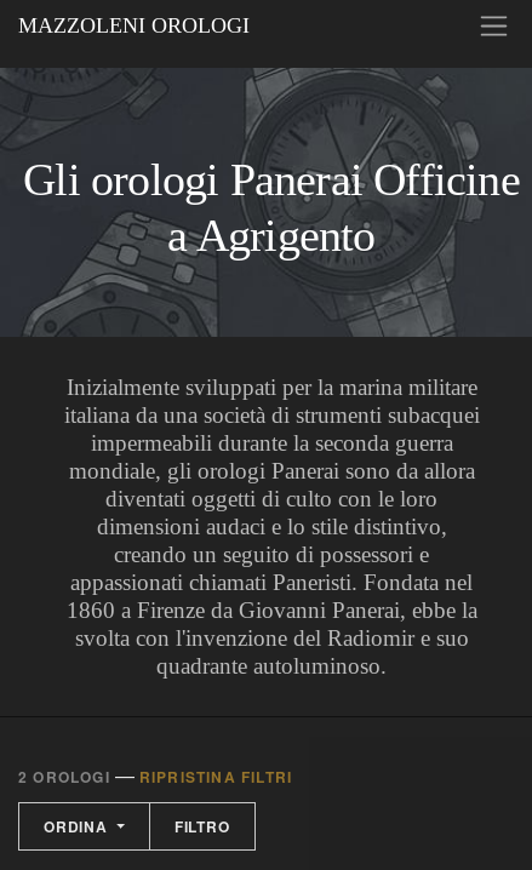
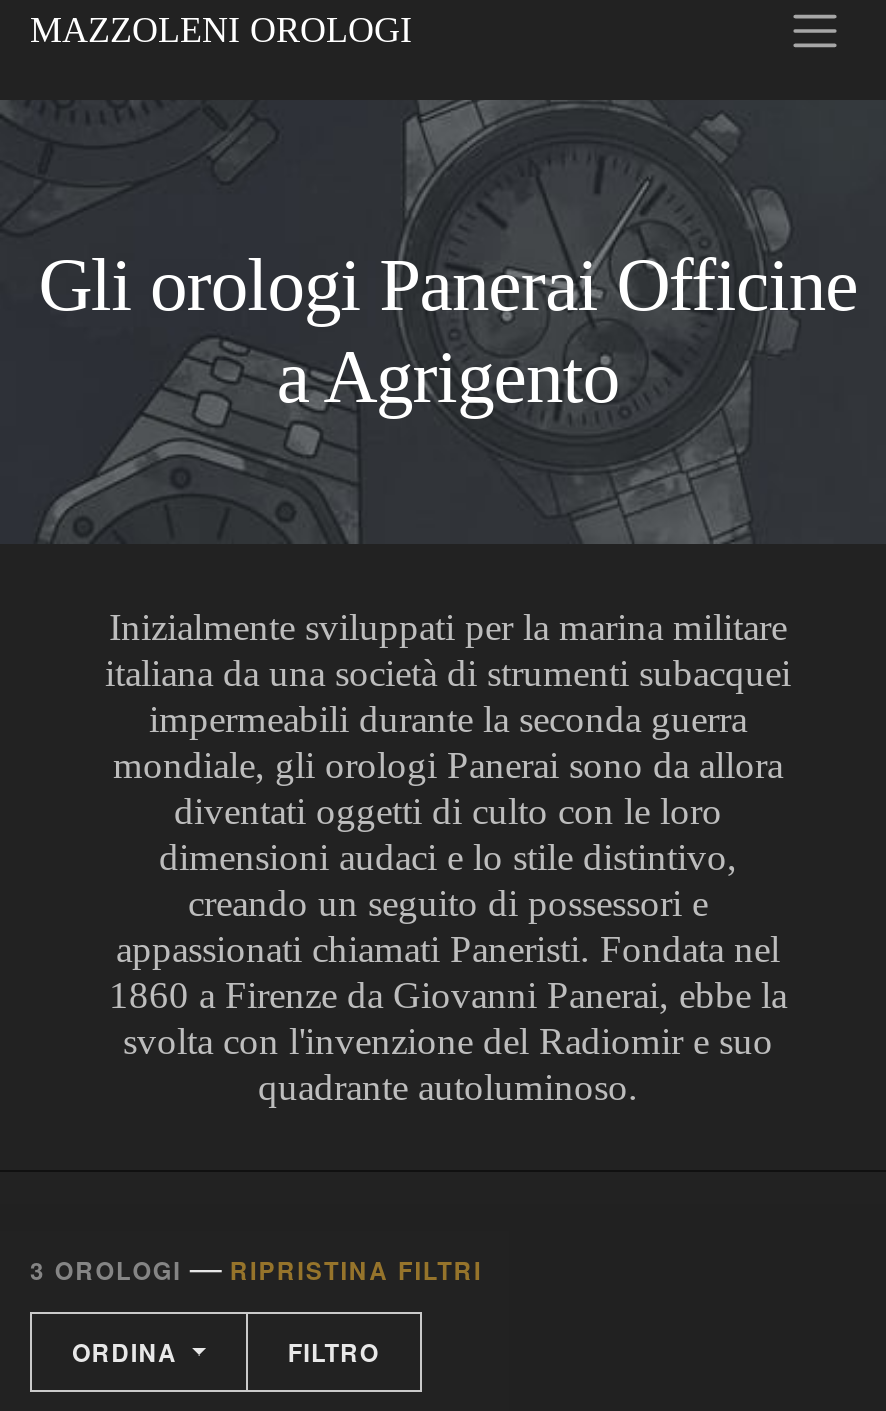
[18,761,292,789] 2 OROLOGI — RIPRISTINA FILTRI -> [30,1244,482,1290] 3 OROLOGI — RIPRISTINA FILTRI

